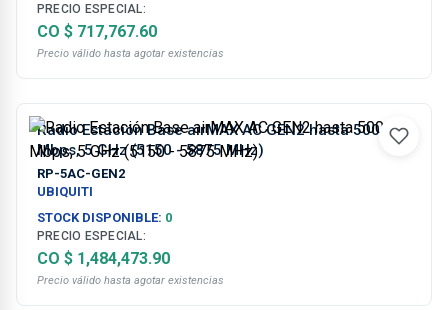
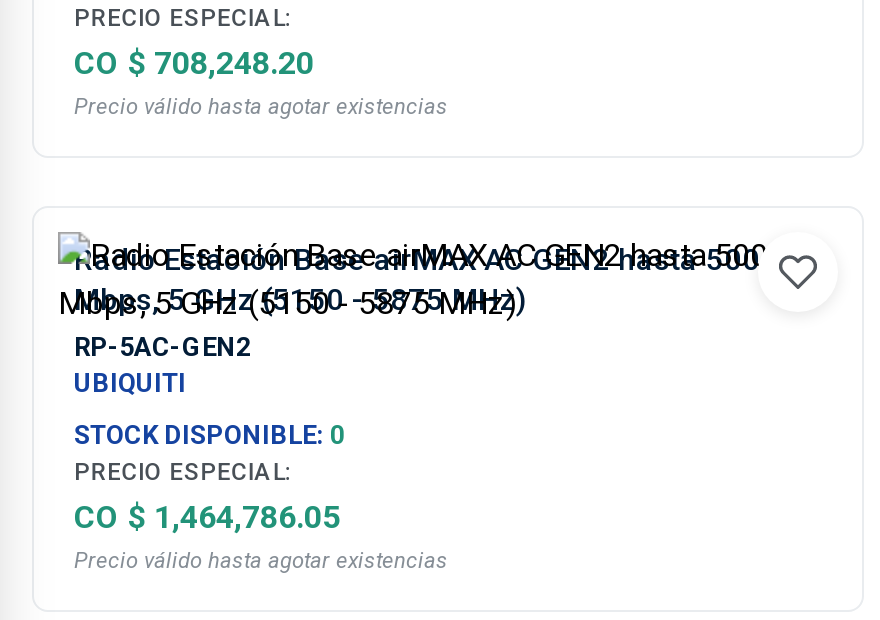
[37,22,157,41] CO $ 717,767.60 -> [74,44,314,82] CO $ 708,248.20
[37,249,170,268] CO $ 1,484,473.90 -> [74,498,340,536] CO $ 1,464,786.05

